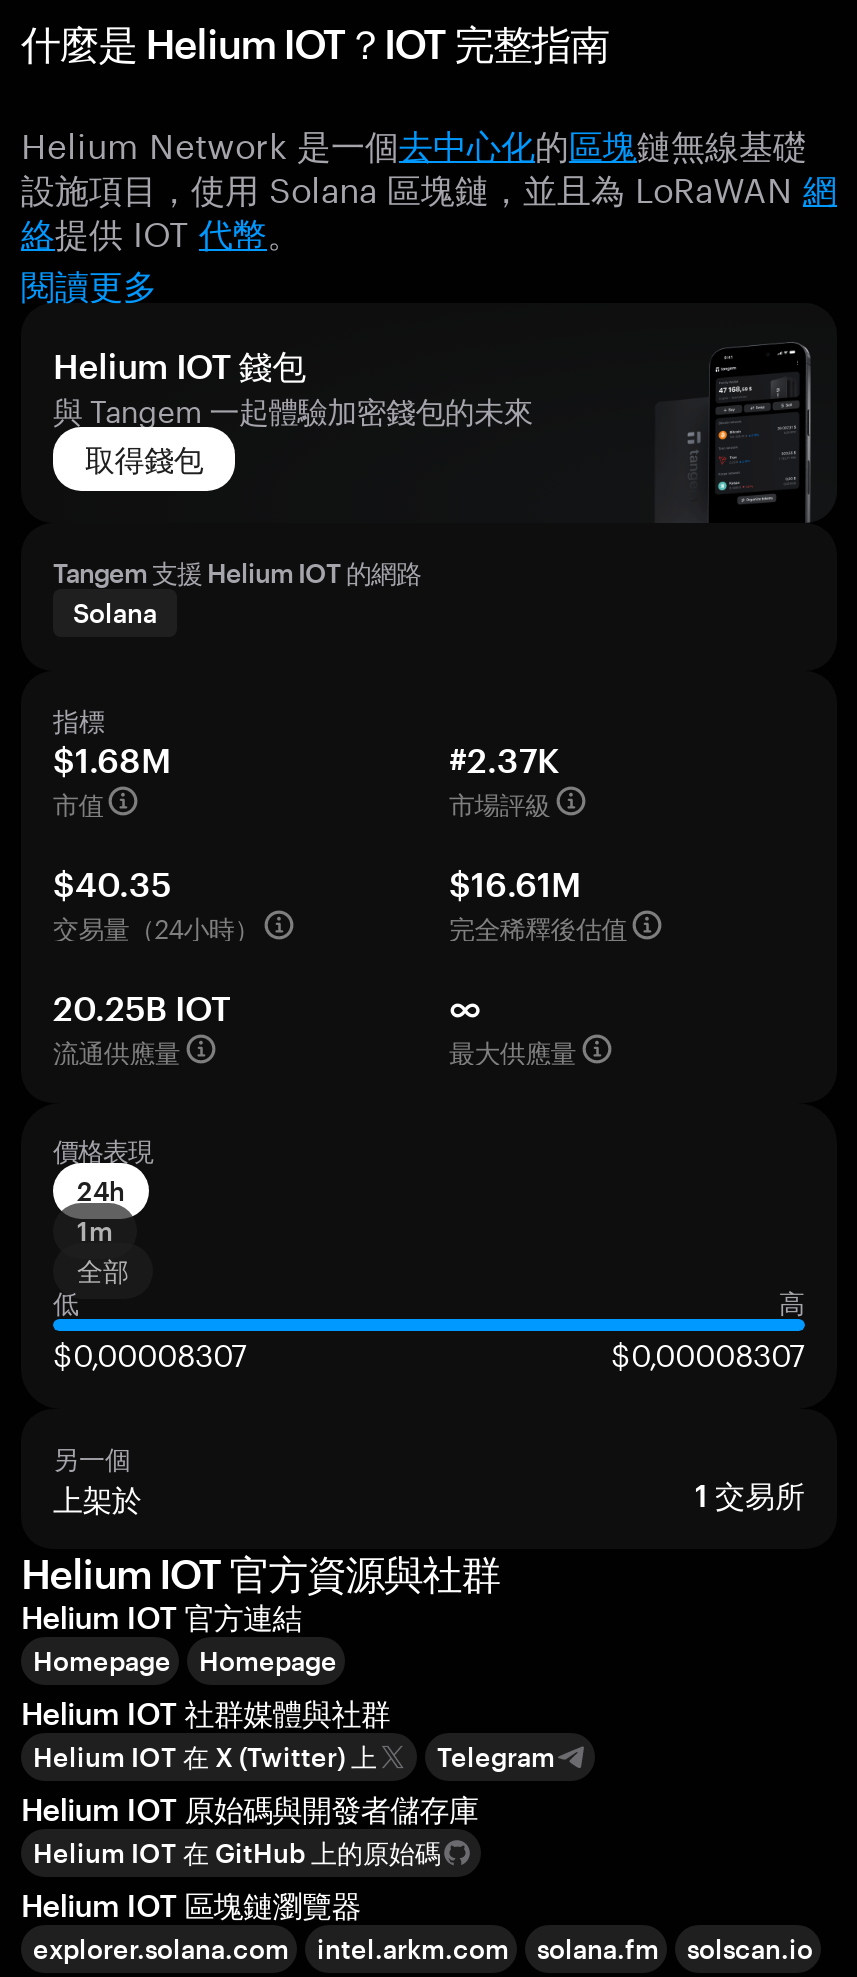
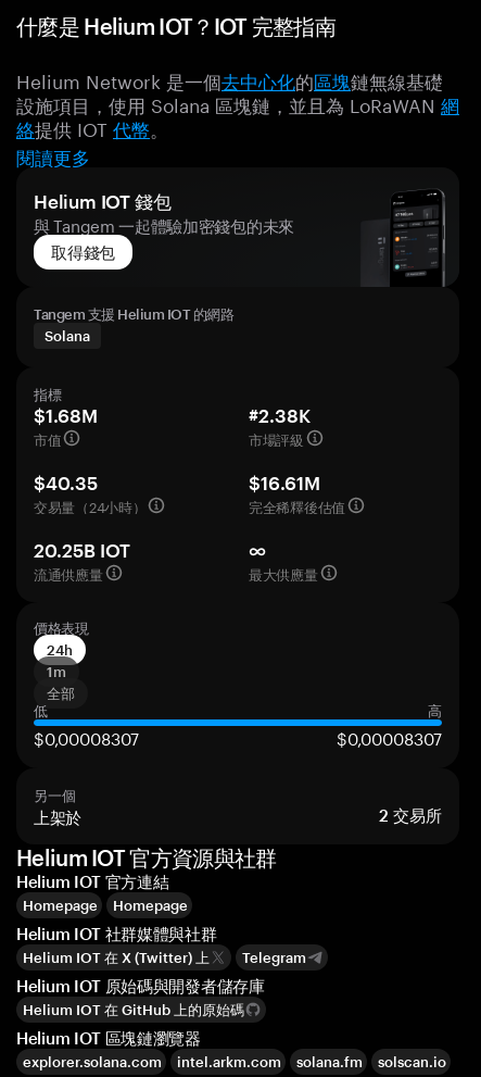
[449,739,559,779] #2.37K -> [249,404,311,426] #2.38K
[695,1477,805,1513] 1 交易所 -> [379,805,442,825] 2 交易所

